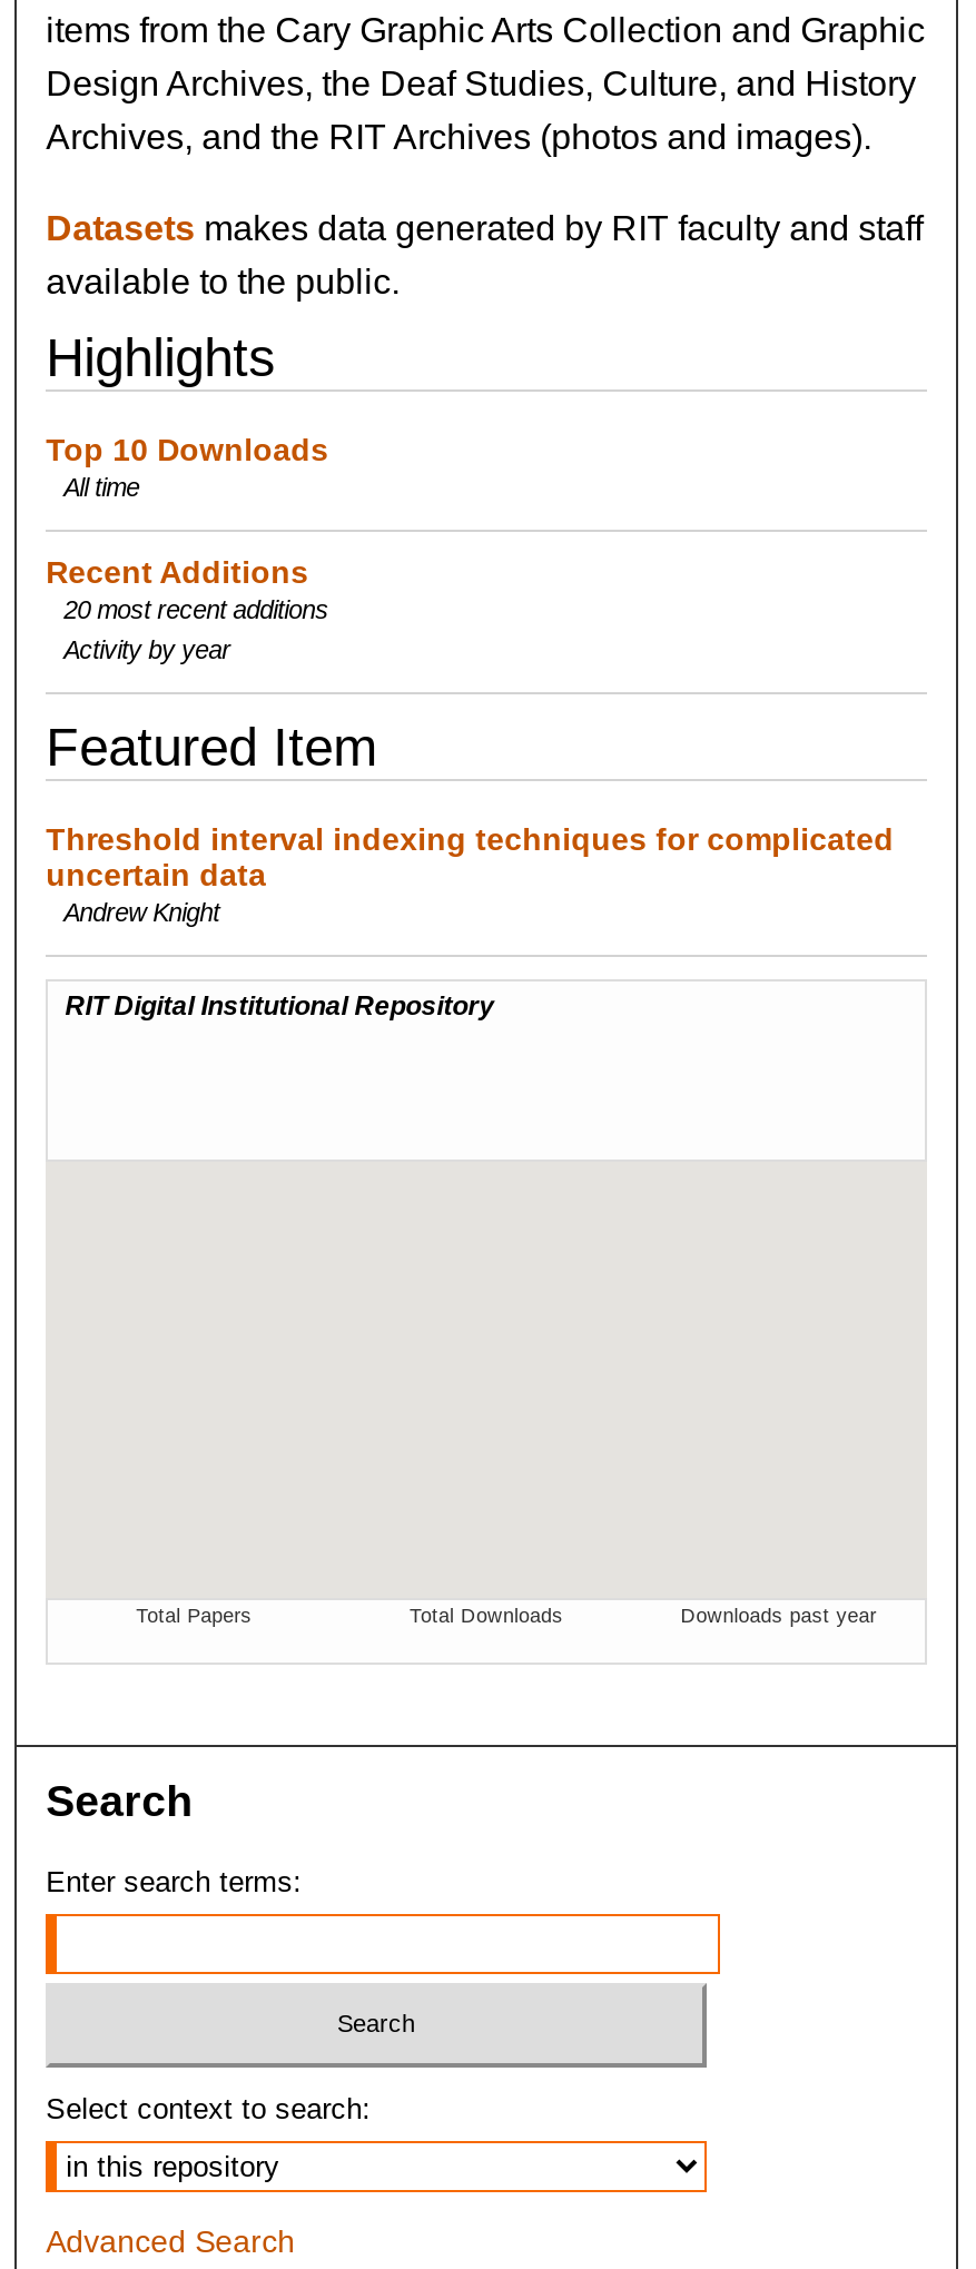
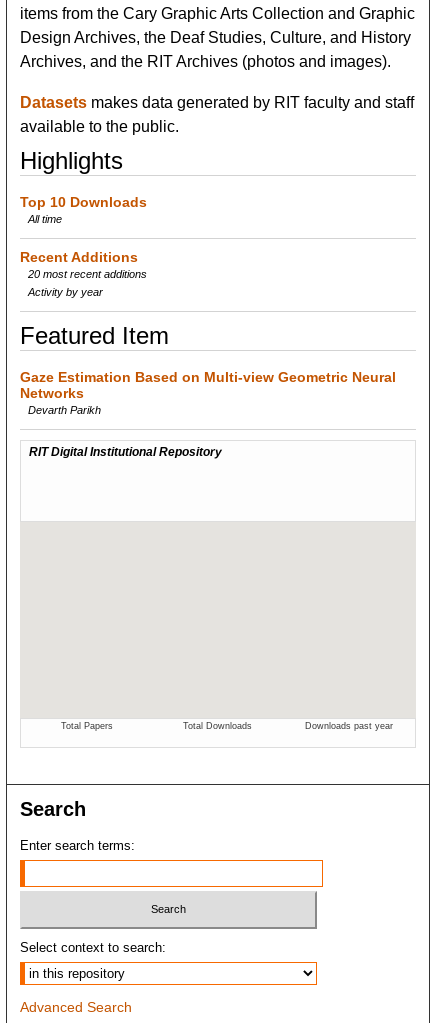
[46,821,894,925] Threshold interval indexing techniques for complicated | uncertain data | Andrew Knight -> [20,369,396,416] Gaze Estimation Based on Multi-view Geometric Neural | Networks | Devarth Parikh

